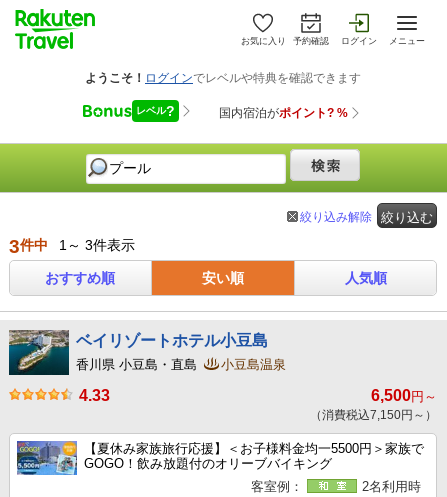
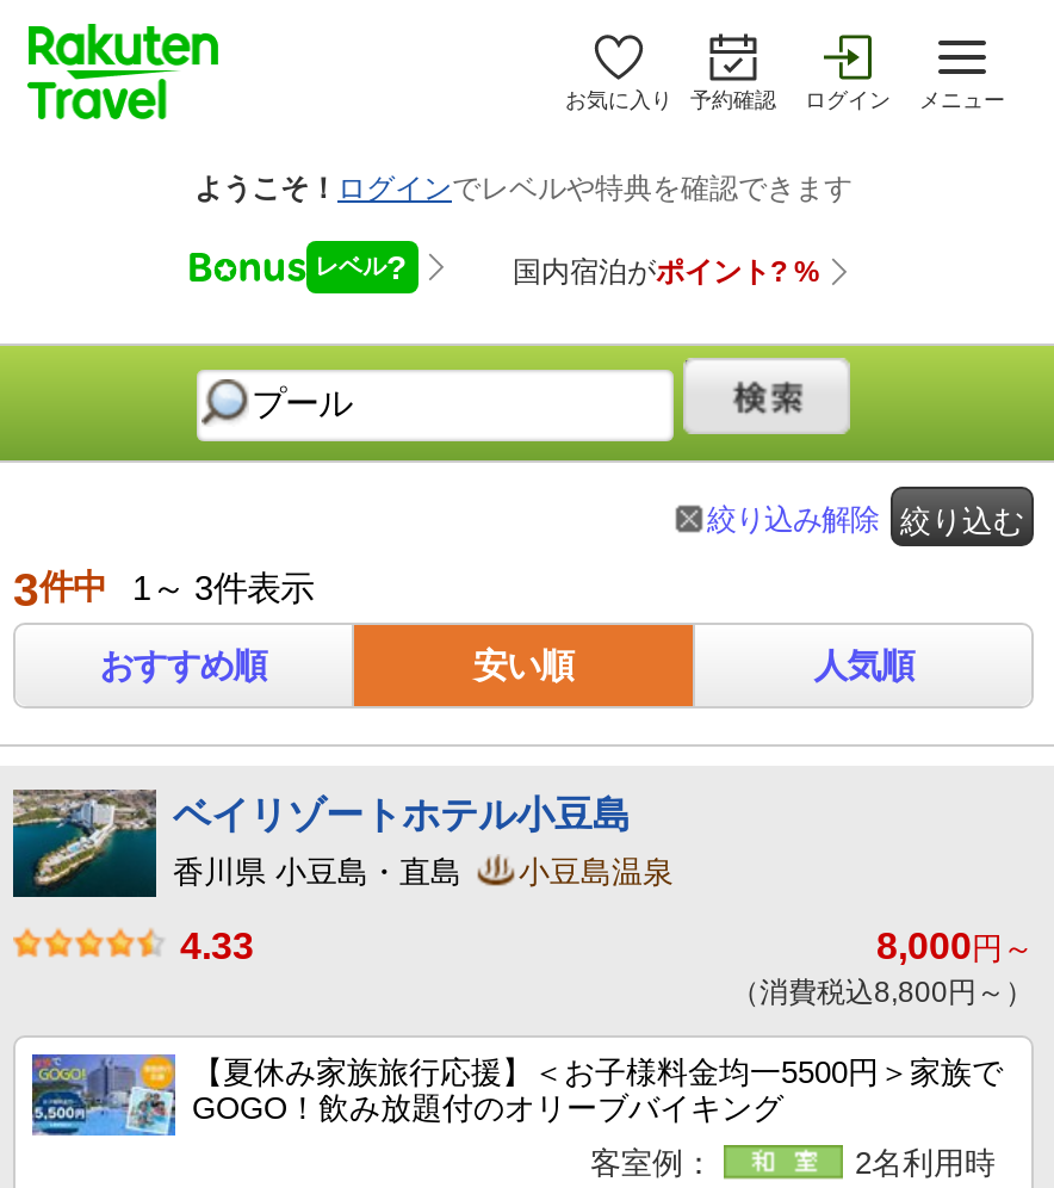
[371,387,437,404] 6,500円～ -> [876,926,1034,967] 8,000円～
[310,408,437,422] （消費税込7,150円～） -> [731,976,1034,1010] （消費税込8,800円～）

